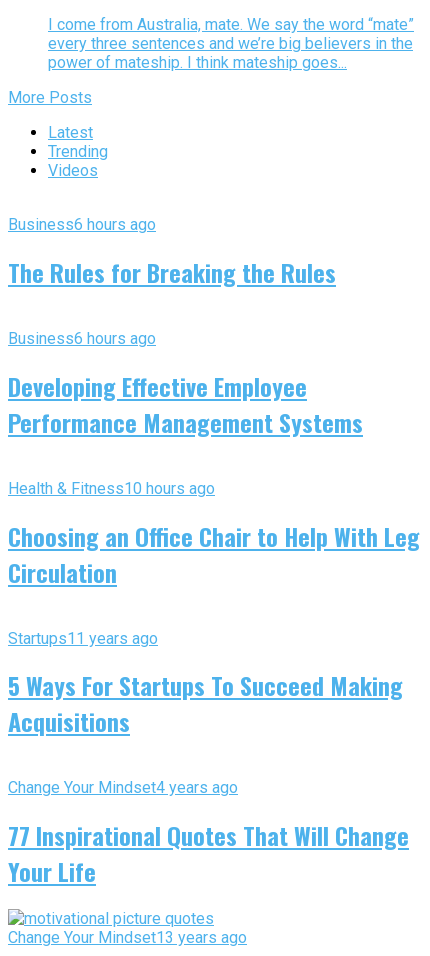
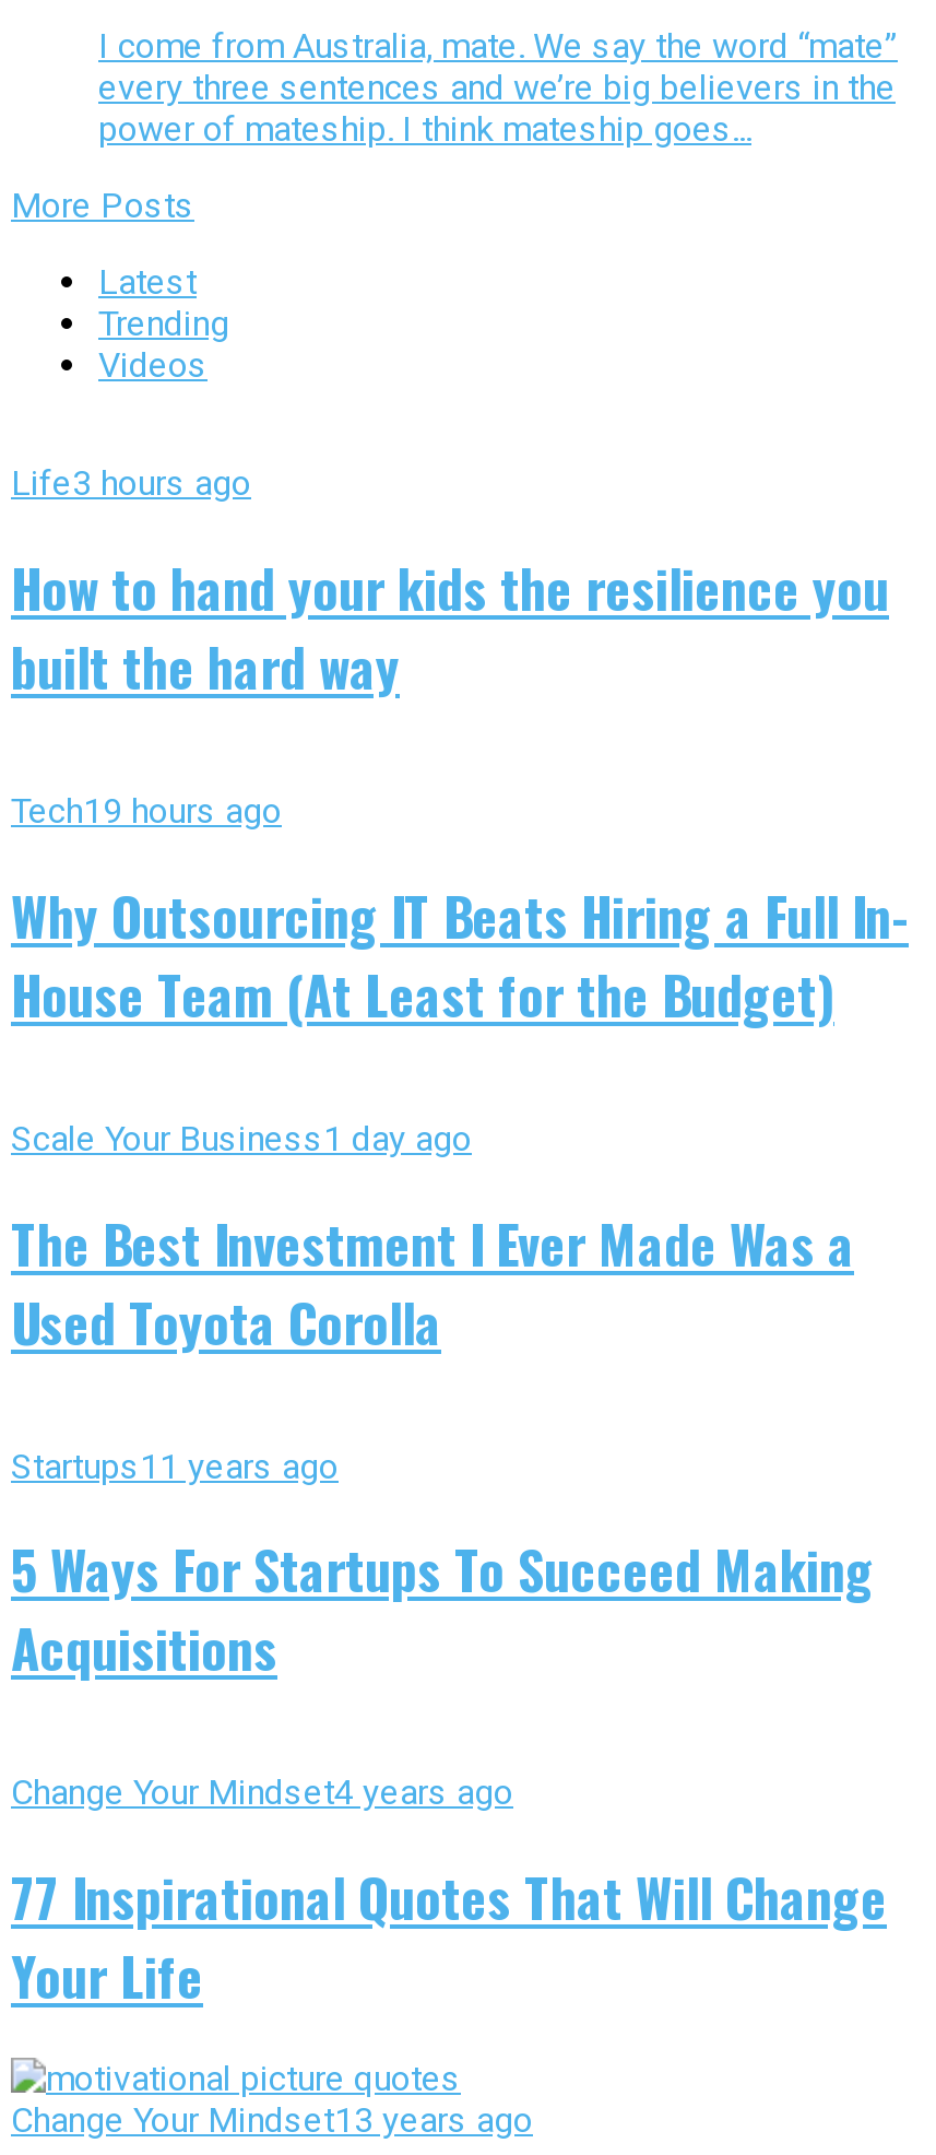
[8,215,156,234] Business6 hours ago -> [11,462,251,504] Life3 hours ago
[8,254,336,290] The Rules for Breaking the Rules -> [11,547,889,705] How to hand your kids the resilience you | built the hard way
[8,329,156,348] Business6 hours ago -> [11,790,282,831] Tech19 hours ago
[8,368,363,440] Developing Effective Employee | Performance Management Systems -> [11,875,909,1032] Why Outsourcing IT Beats Hiring a Full In- | House Team (At Least for the Budget)
[8,479,215,498] Health & Fitness 10 hours ago -> [11,1117,472,1159] Scale Your Business 1 day ago
[8,518,420,590] Choosing an Office Chair to Help With Leg | Circulation -> [11,1202,854,1360] The Best Investment I Ever Made Was a | Used Toyota Corolla

